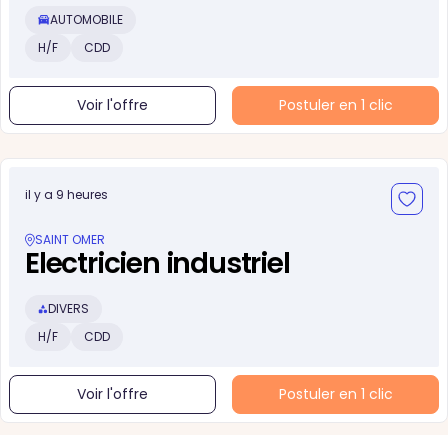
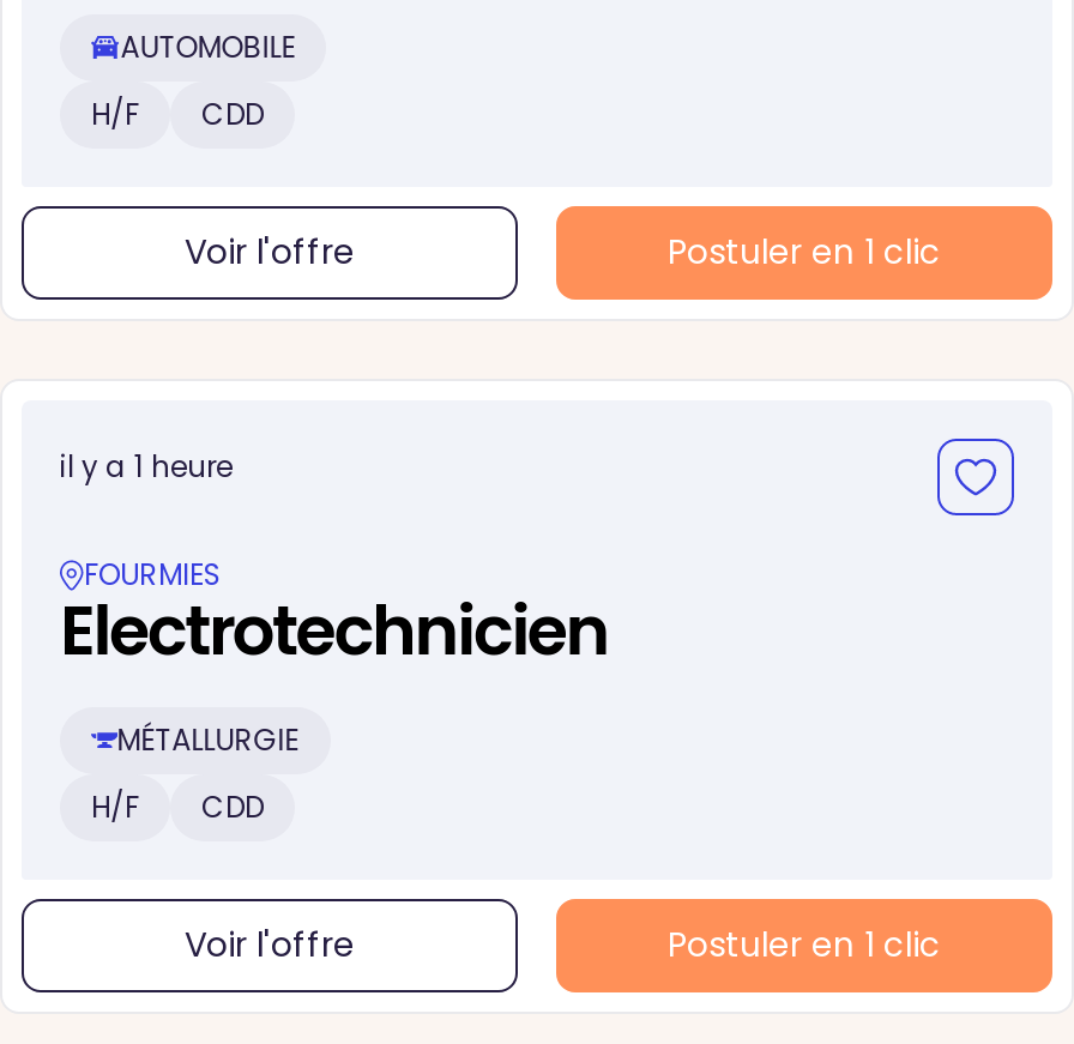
[25,186,108,203] il y a 9 heures -> [60,446,233,487] il y a 1 heure
[25,231,290,317] SAINT OMER | Electricien industriel | DIVERS -> [60,554,608,760] FOURMIES | Electrotechnicien | MÉTALLURGIE

